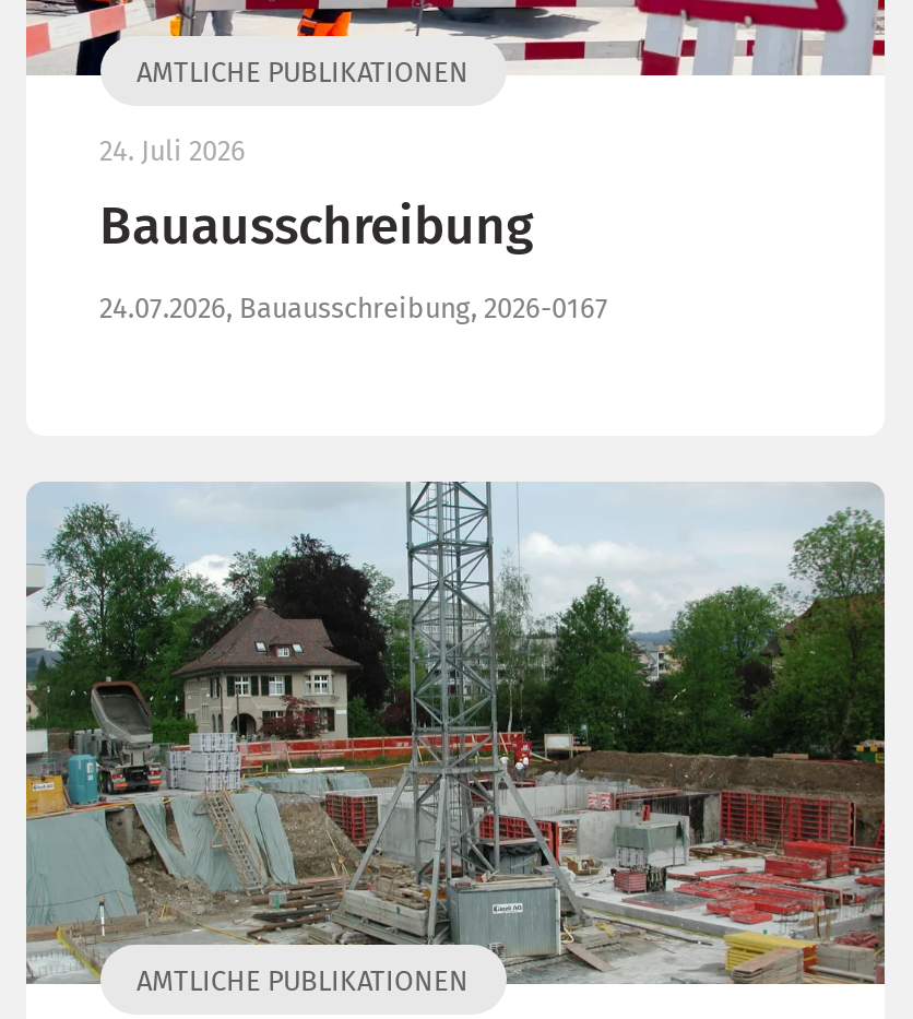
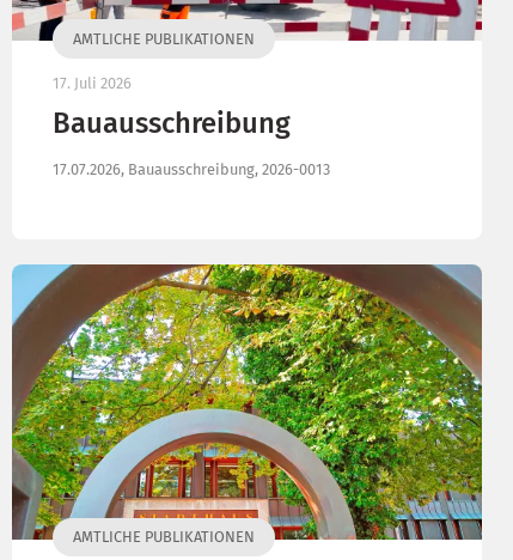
[99,135,246,168] 24. Juli 2026 -> [52,74,131,92] 17. Juli 2026
[99,293,608,325] 24.07.2026, Bauausschreibung, 2026-0167 -> [52,160,329,178] 17.07.2026, Bauausschreibung, 2026-0013
[26,481,887,985] [image] -> [11,263,483,541] [image]

